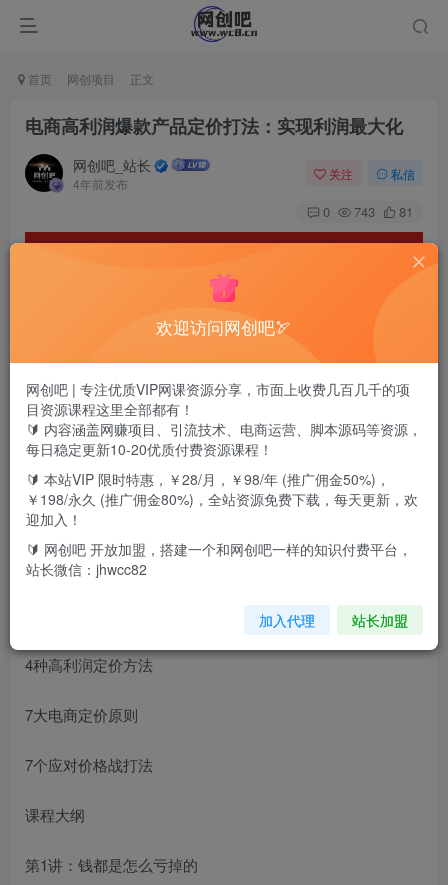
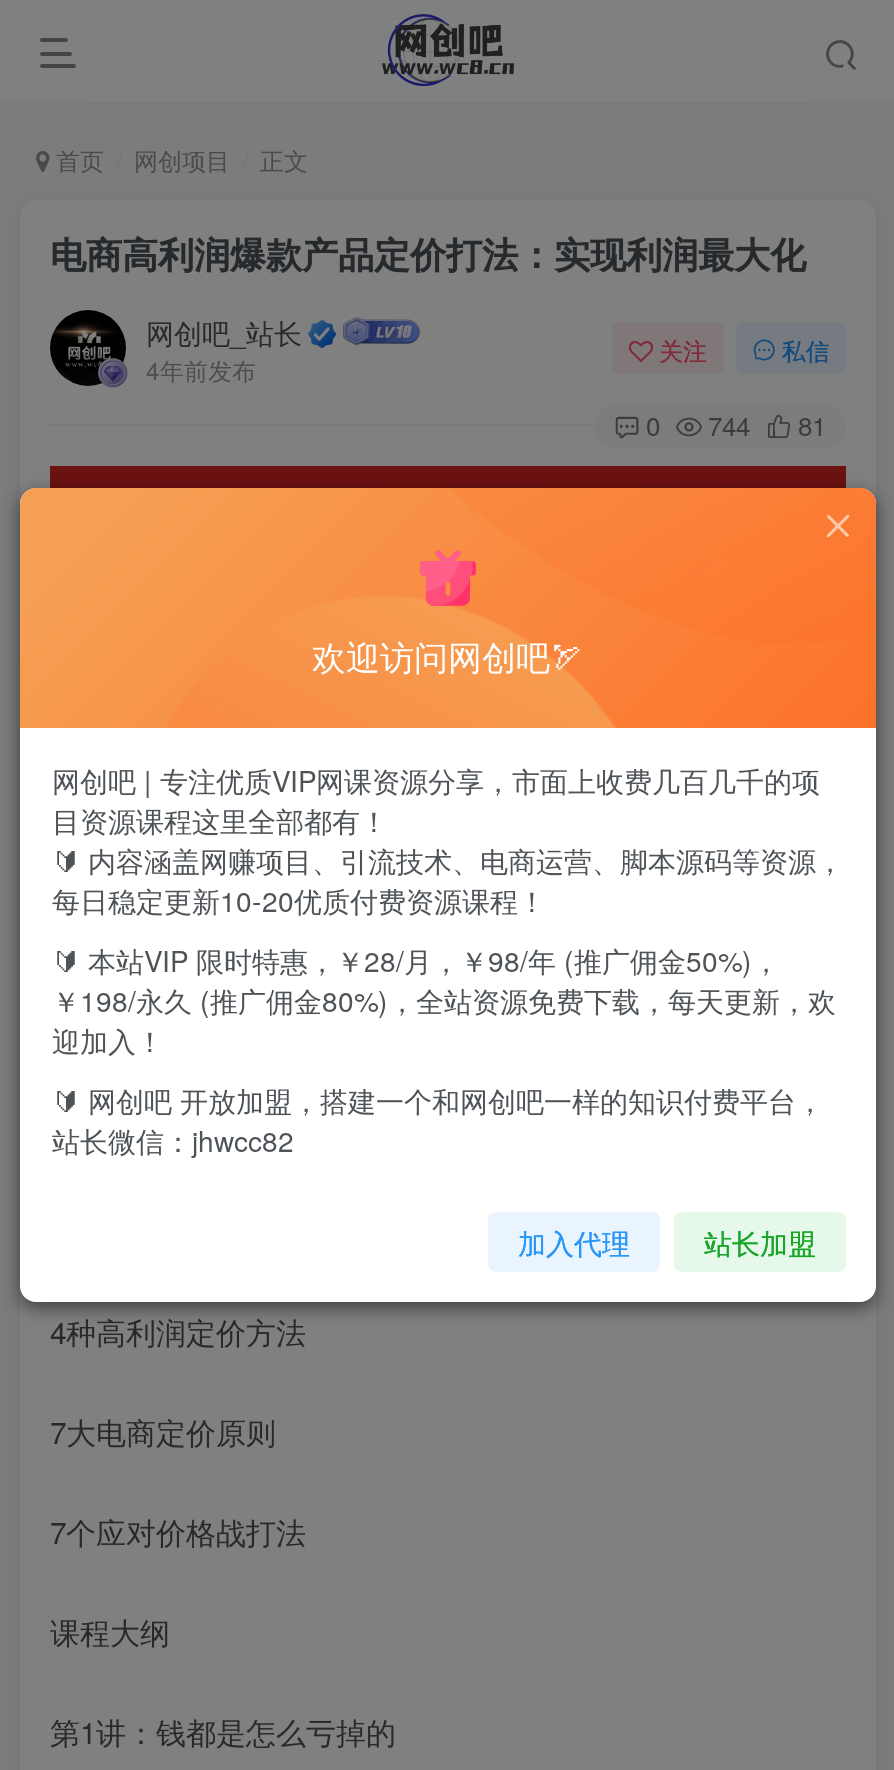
[323,202,413,221] 0 743 81 -> [646,406,826,444] 0 744 81

